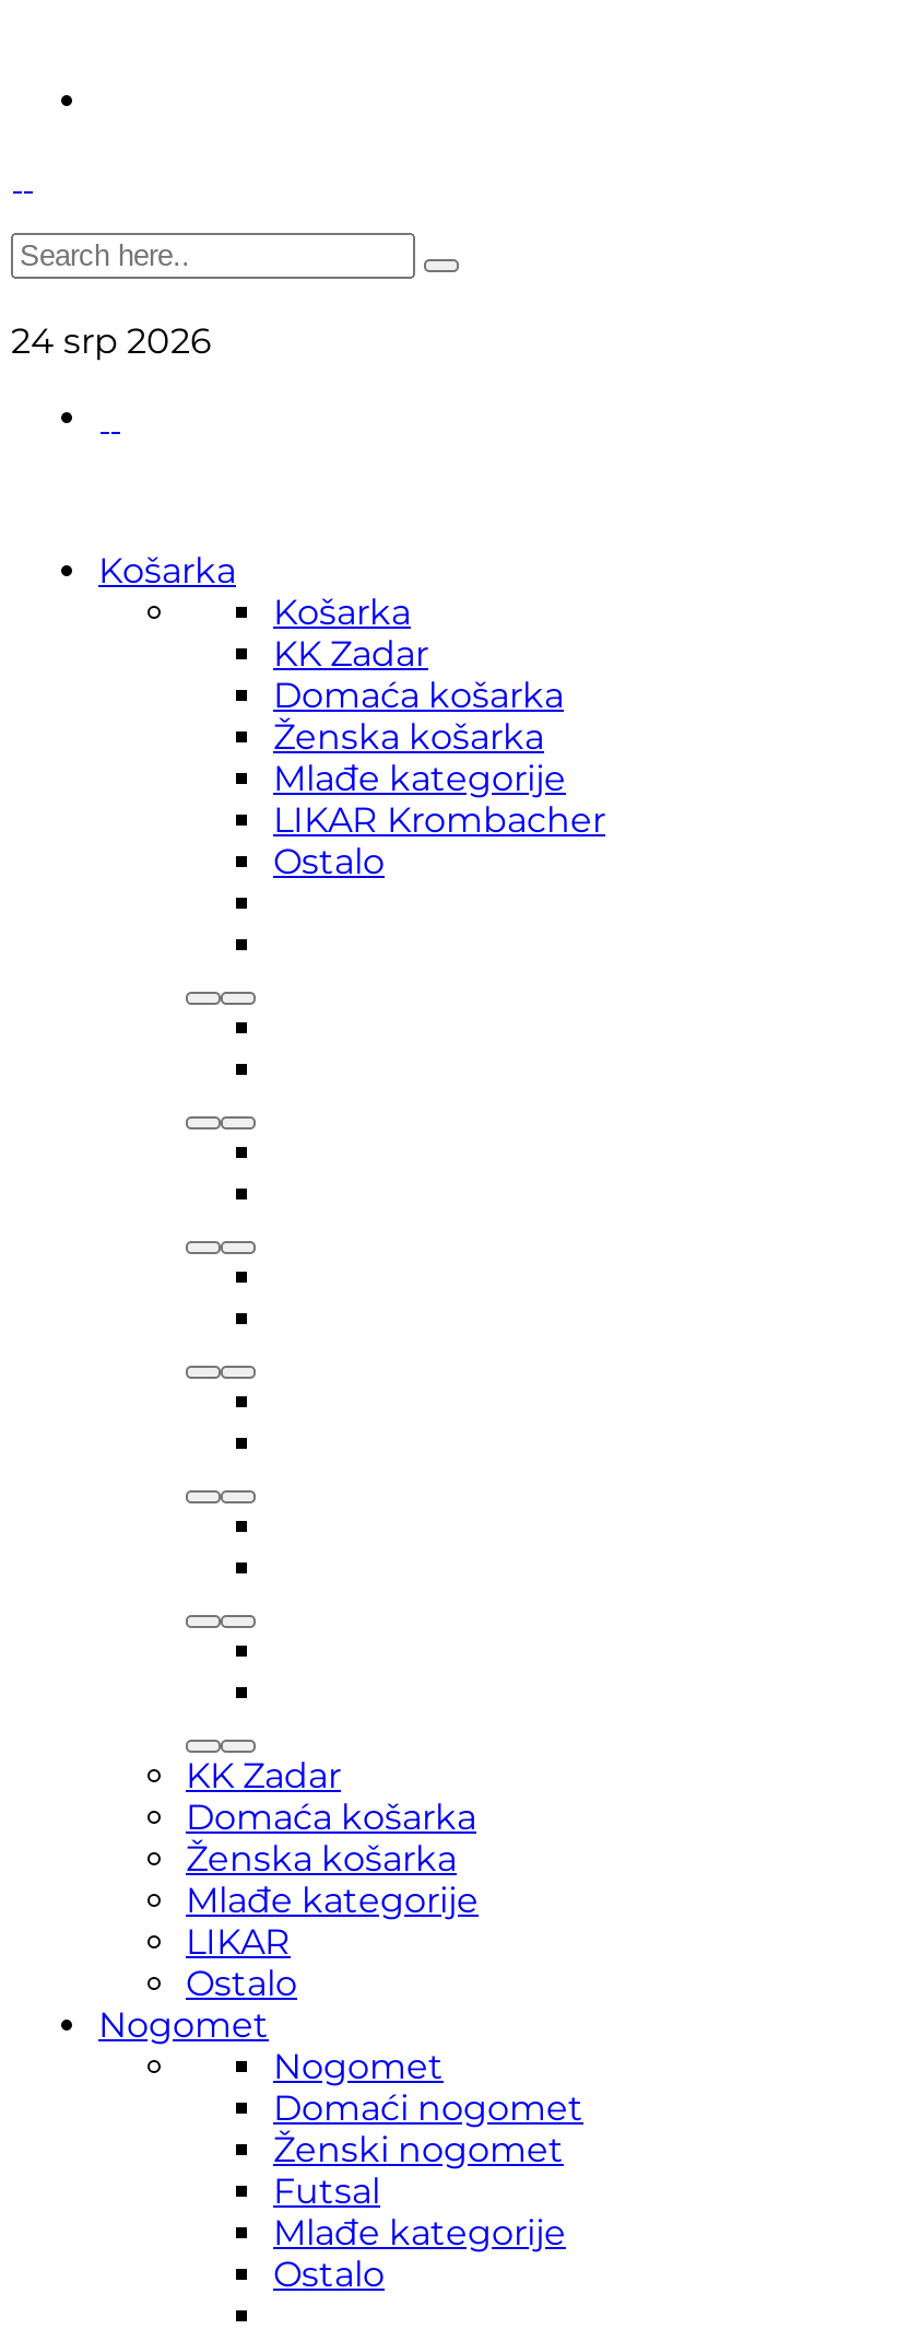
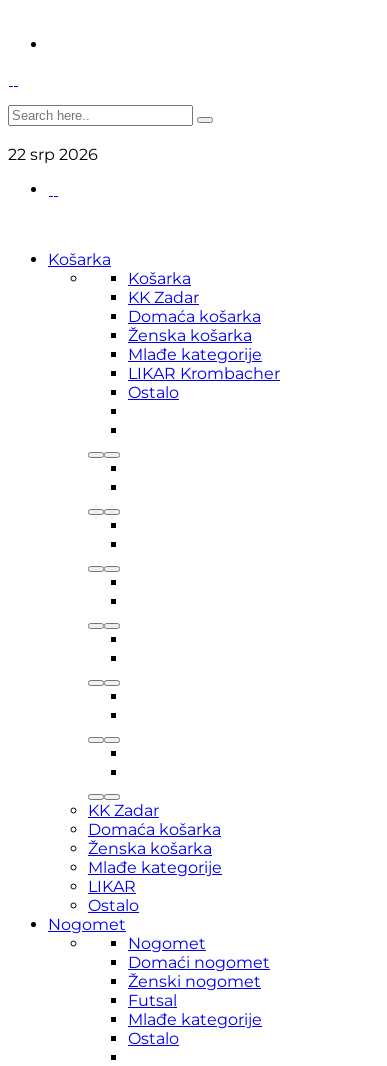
[11,320,212,362] 24 srp 2026 -> [8,145,98,164] 22 srp 2026

